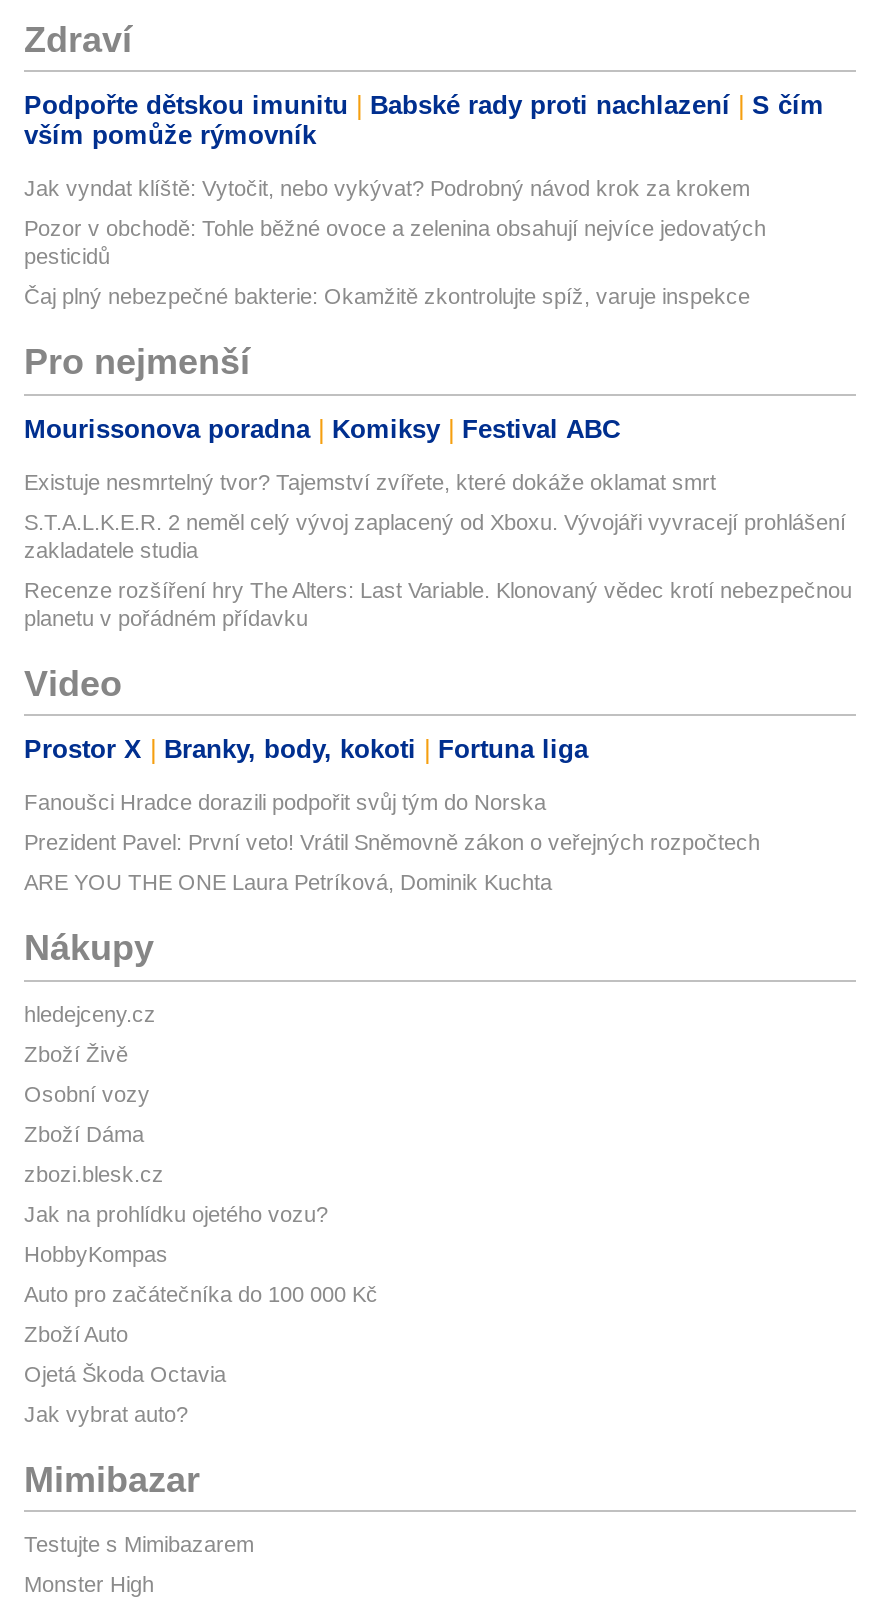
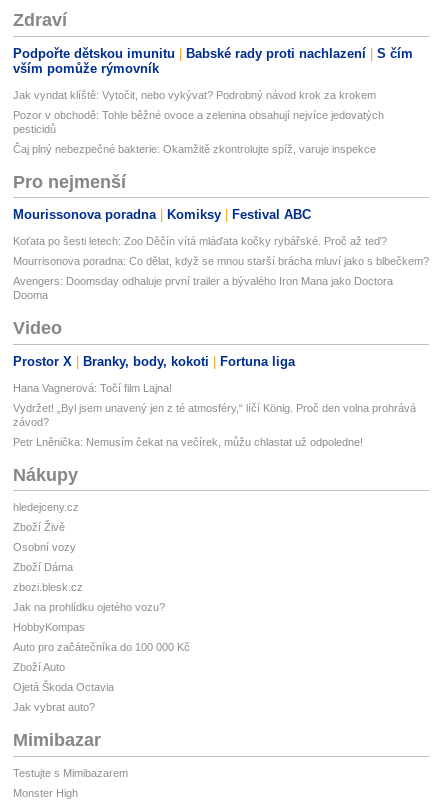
[24,470,716,494] Existuje nesmrtelný tvor? Tajemství zvířete, které dokáže oklamat smrt -> [13,235,387,247] Koťata po šesti letech: Zoo Děčín vítá mláďata kočky rybářské. Proč až teď?
[24,510,846,562] S.T.A.L.K.E.R. 2 neměl celý vývoj zaplacený od Xboxu. Vývojáři vyvracejí prohlášení | zakladatele studia -> [13,255,429,267] Mourrisonova poradna: Co dělat, když se mnou starší brácha mluví jako s blbečkem?
[24,578,852,630] Recenze rozšíření hry The Alters: Last Variable. Klonovaný vědec krotí nebezpečnou | planetu v pořádném přídavku -> [13,275,393,301] Avengers: Doomsday odhaluje první trailer a bývalého Iron Mana jako Doctora | Dooma
[24,791,546,815] Fanoušci Hradce dorazili podpořit svůj tým do Norska -> [13,382,172,394] Hana Vagnerová: Točí film Lajna!
[24,831,760,855] Prezident Pavel: První veto! Vrátil Sněmovně zákon o veřejných rozpočtech -> [13,402,416,428] Vydržet! „Byl jsem unavený jen z té atmosféry,“ líčí König. Proč den volna prohrává | závod?
[24,871,552,895] ARE YOU THE ONE Laura Petríková, Dominik Kuchta -> [13,436,363,448] Petr Lněnička: Nemusím čekat na večírek, můžu chlastat už odpoledne!

